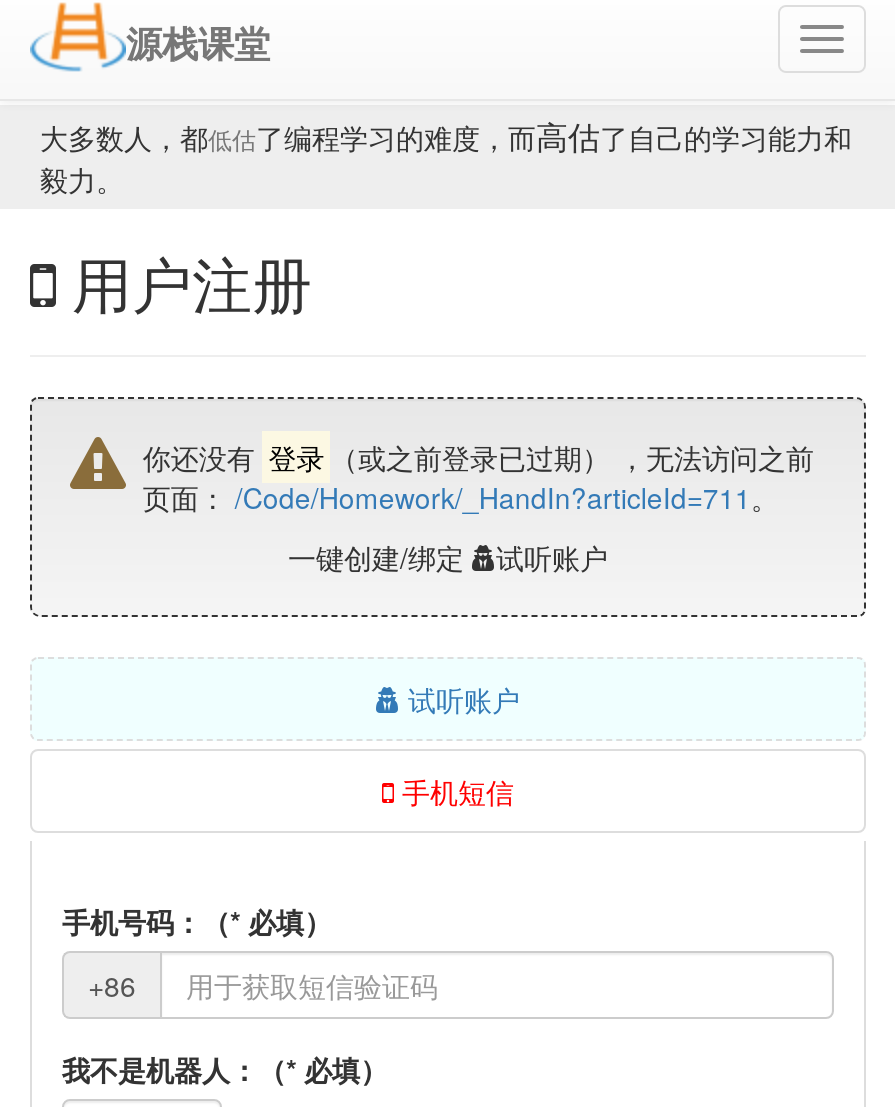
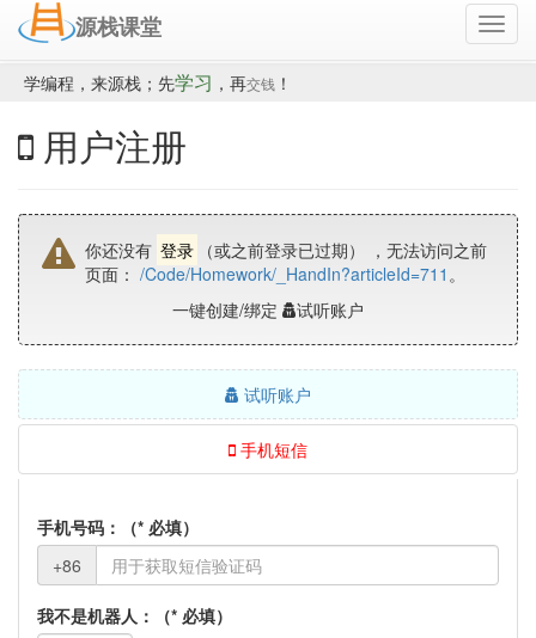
[40,113,852,199] 大多数人，都低估了编程学习的难度，而高估了自己的学习能力和 | 毅力。 -> [24,68,292,96] 学编程，来源栈；先学习，再交钱！

